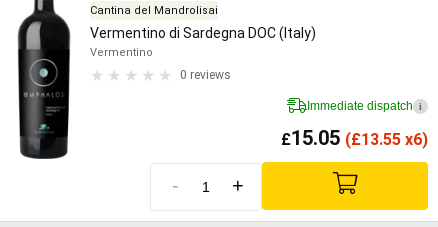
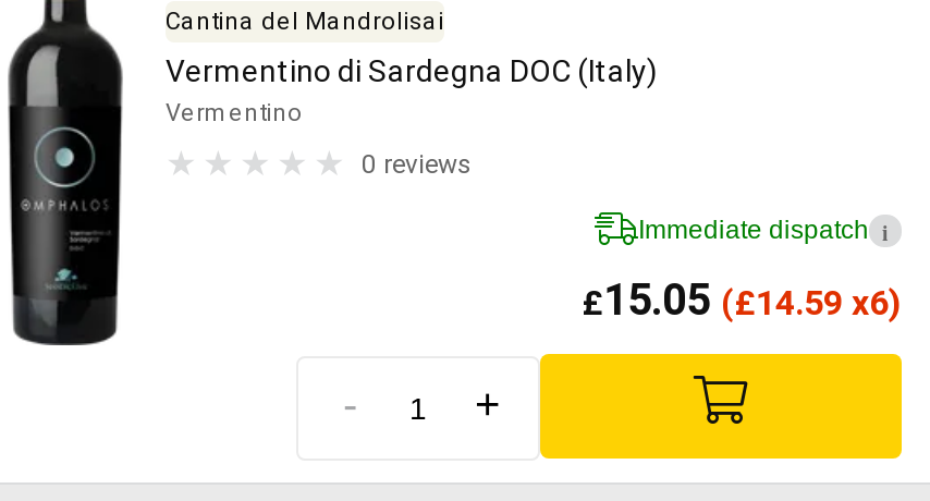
[281,125,428,149] £15.05 (£13.55 x6) -> [582,273,902,326] £15.05 (£14.59 x6)

